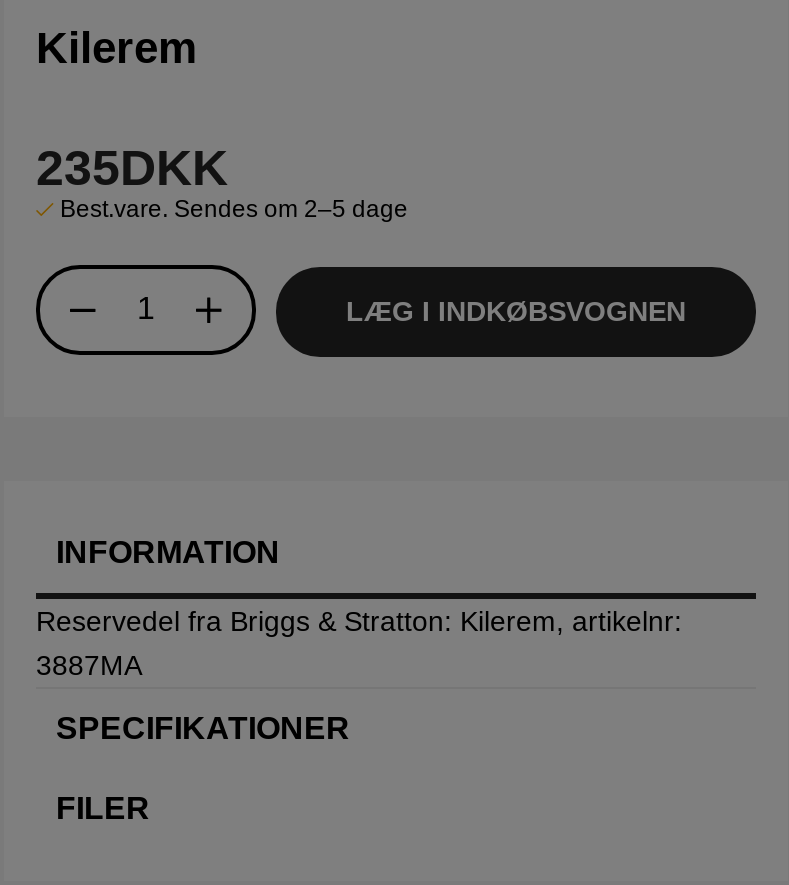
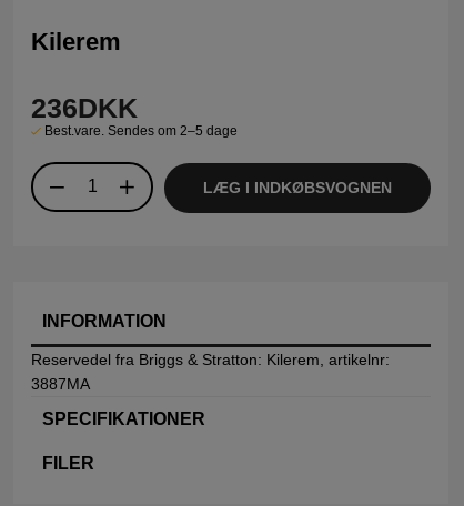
[36,139,228,195] 235DKK -> [31,92,138,123] 236DKK

